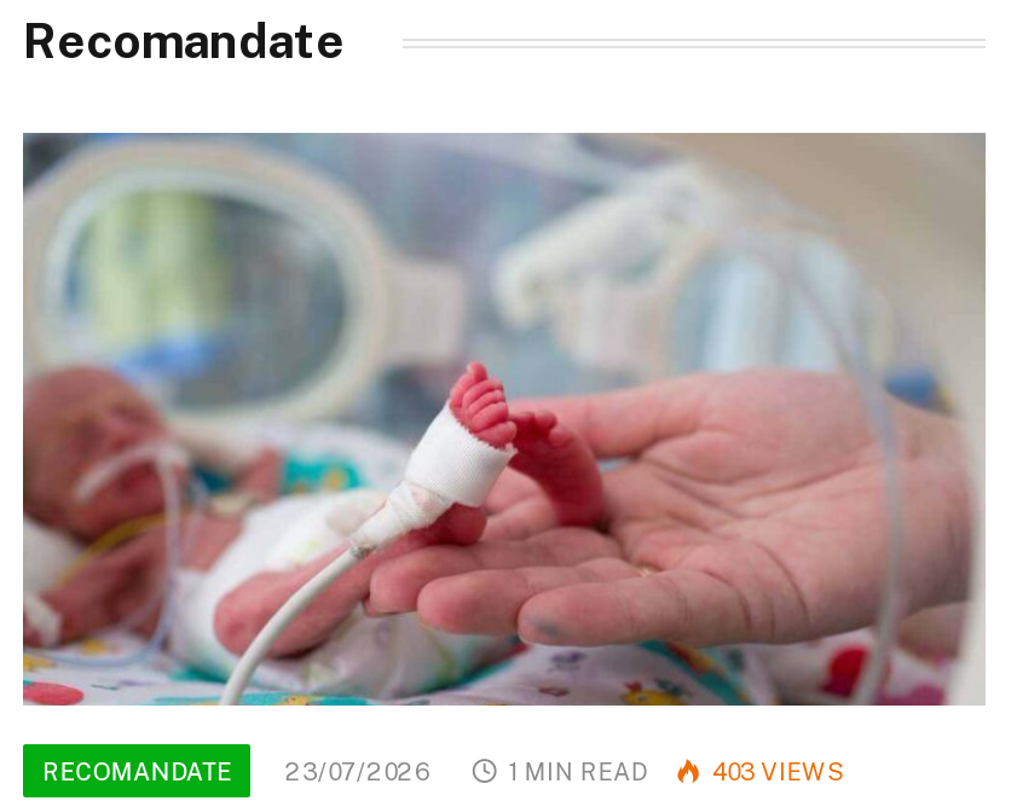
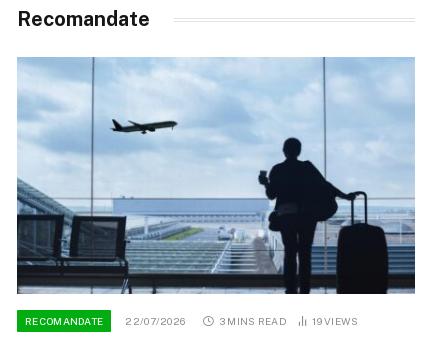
[21,133,986,785] [image] | 23/07/2026 | 1 MIN READ | 403 VIEWS -> [16,57,416,327] [image] | 22/07/2026 | 3 MINS READ | 19 VIEWS

